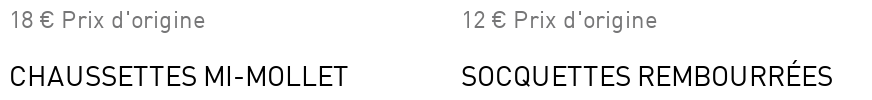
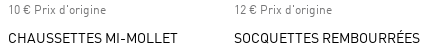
[9,10,205,34] 18 € Prix d'origine -> [8,5,106,17] 10 € Prix d'origine

